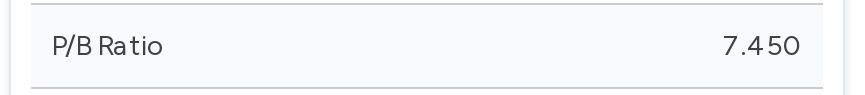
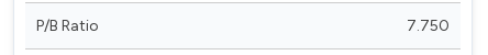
[723,29,803,63] 7.450 -> [407,16,450,35] 7.750

